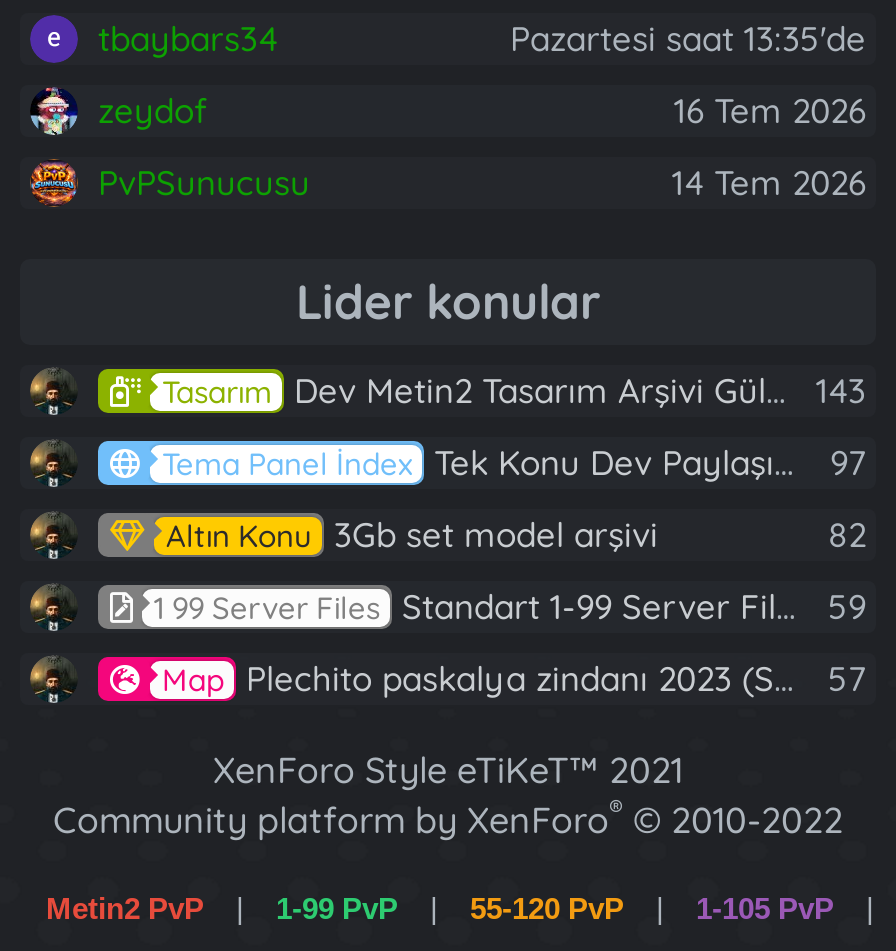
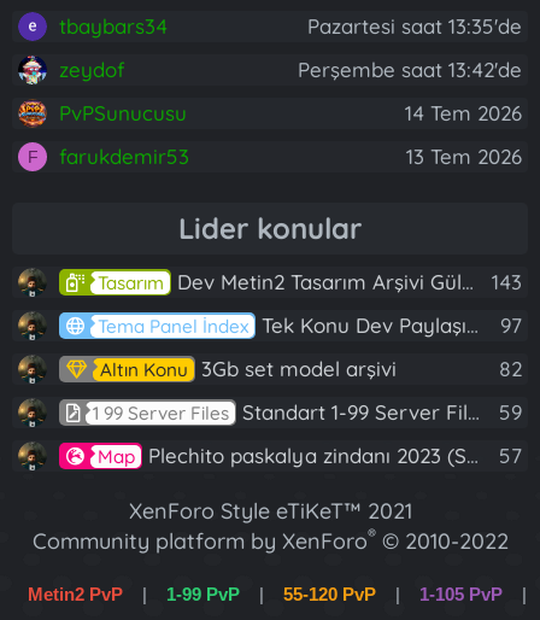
[674,88,866,130] 16 Tem 2026 -> [298,56,522,82] Perşembe saat 13:42'de
none -> [27,143,522,168] F | farukdemir53 | 13 Tem 2026

